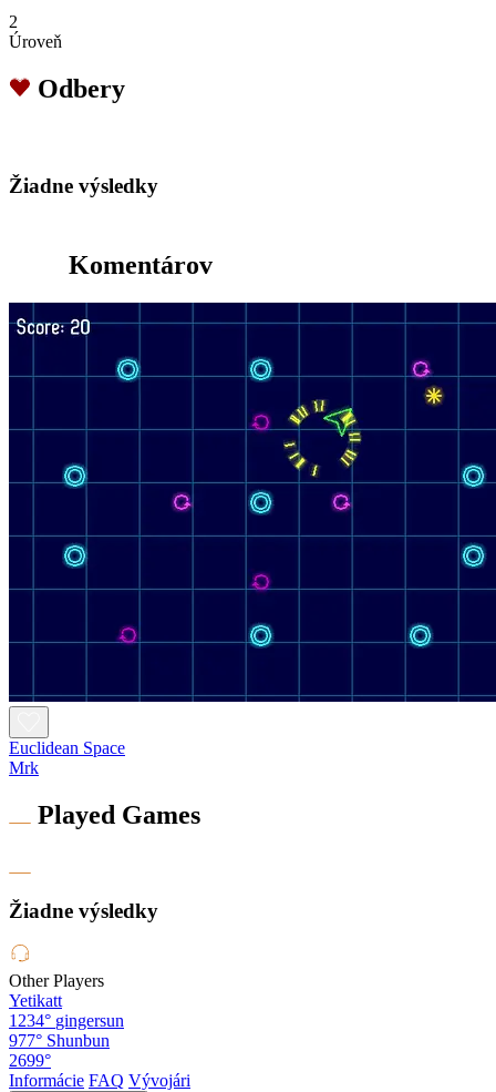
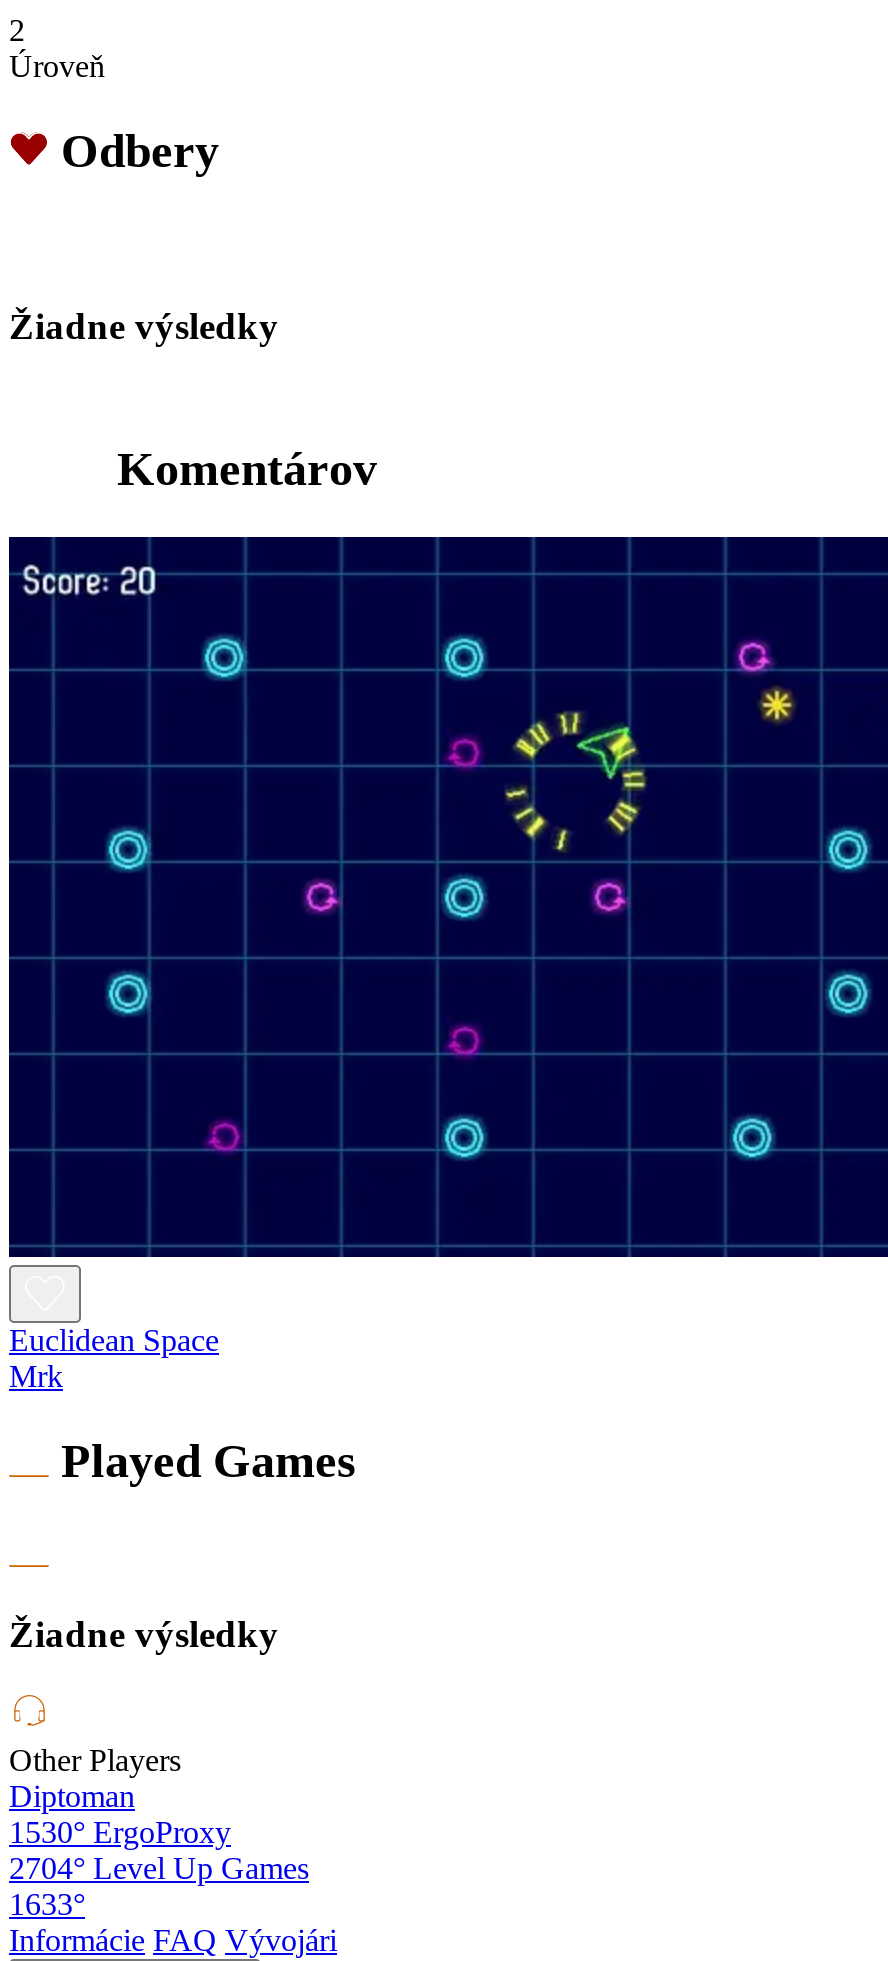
[9,991,124,1070] Yetikatt | 1234° gingersun | 977° Shunbun | 2699° -> [9,1779,309,1921] Diptoman | 1530° ErgoProxy | 2704° Level Up Games | 1633°

